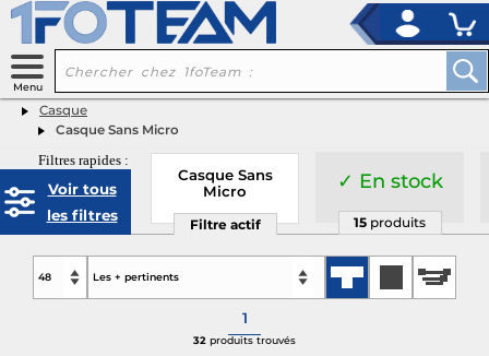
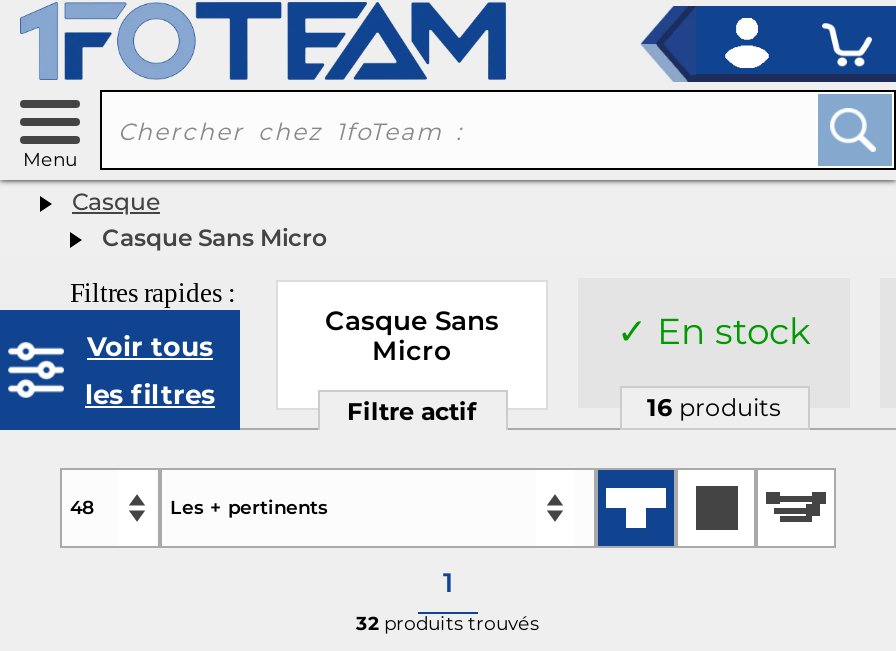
[354,214,426,230] 15 produits -> [647,392,781,422] 16 produits

